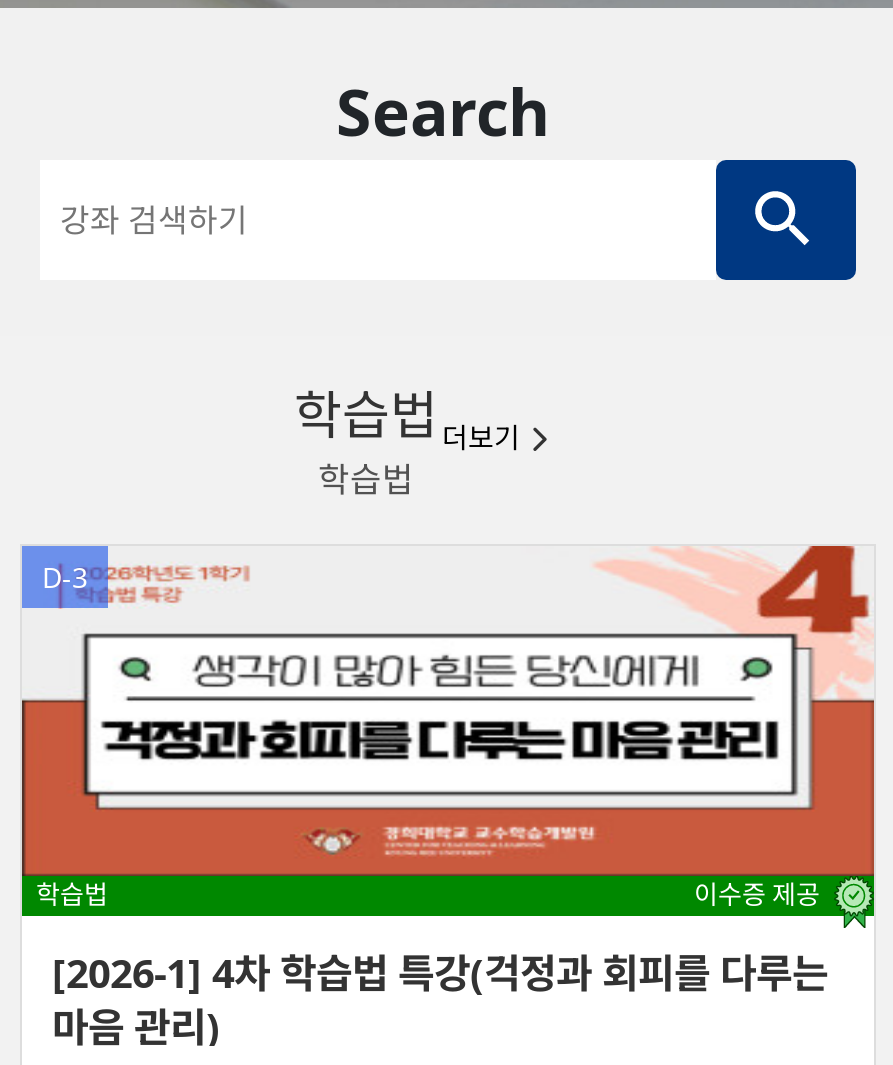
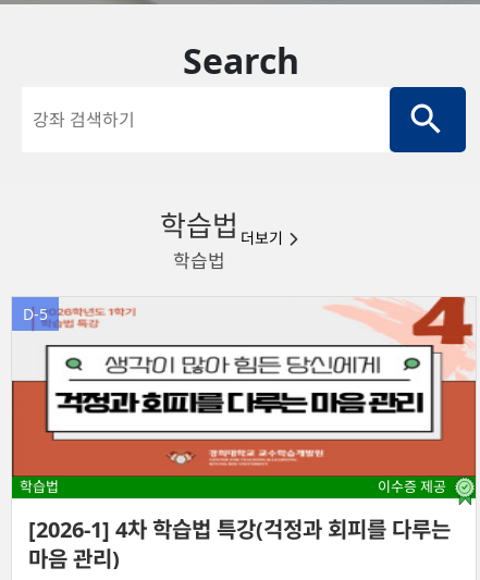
[42,557,88,595] D-3 -> [23,303,48,324] D-5

